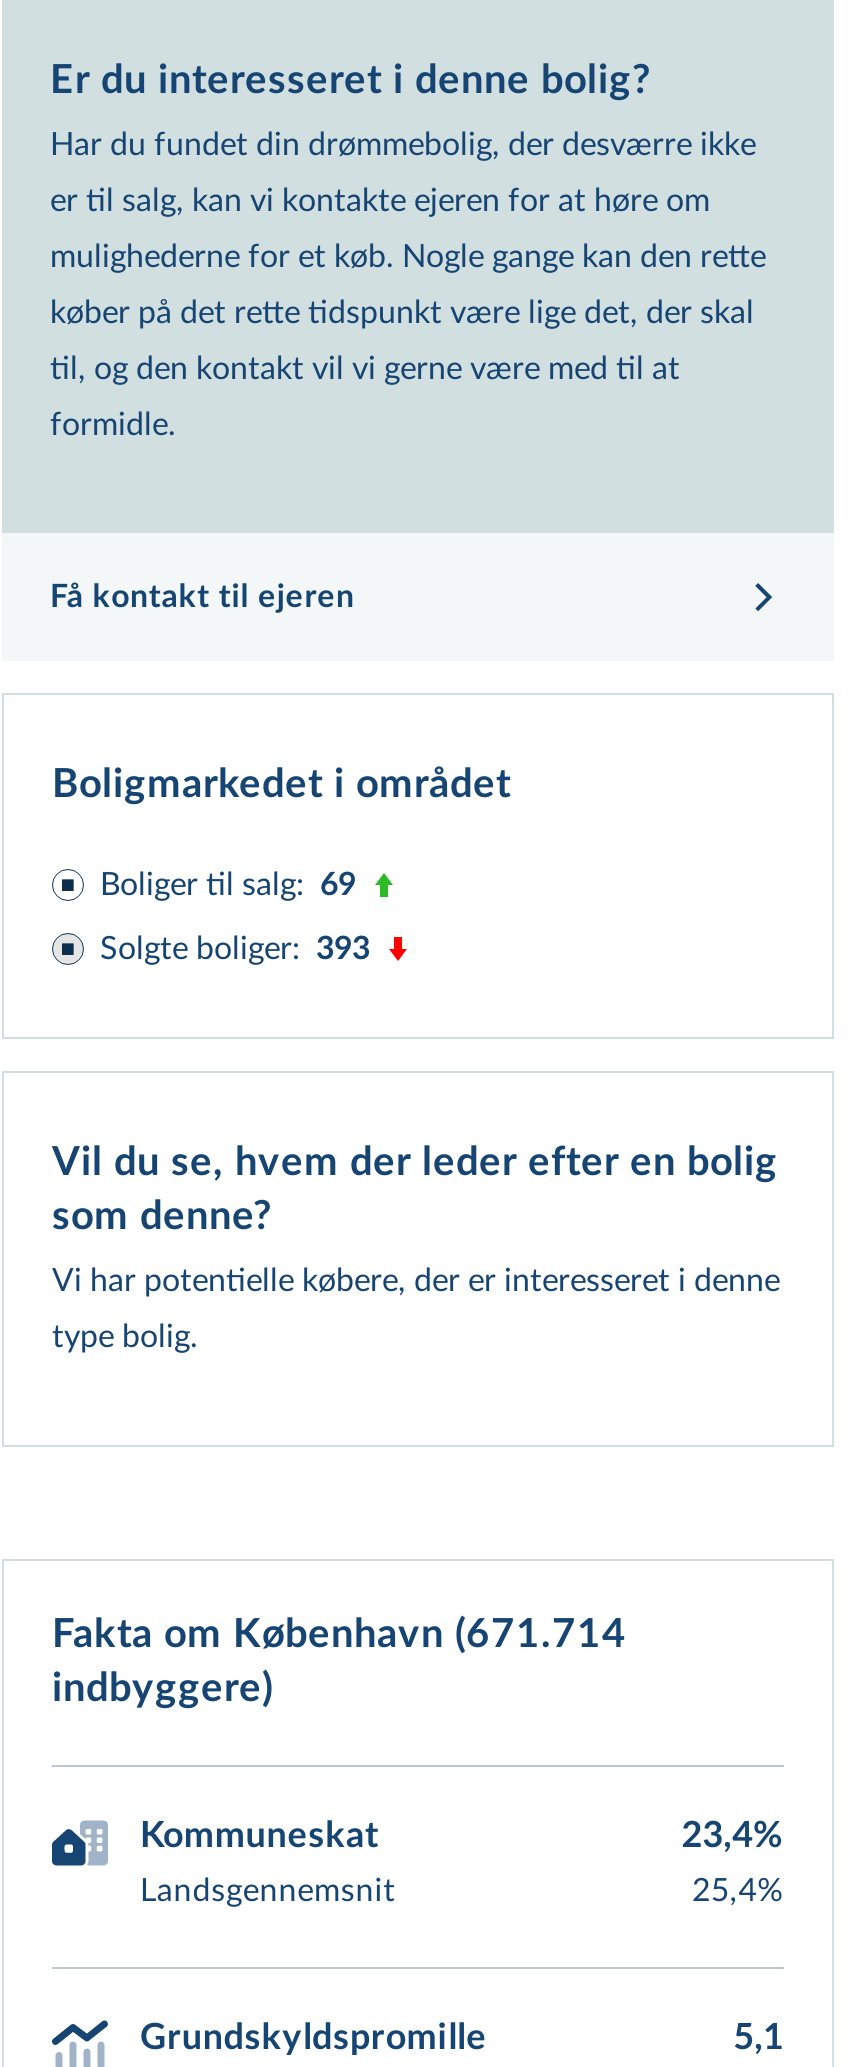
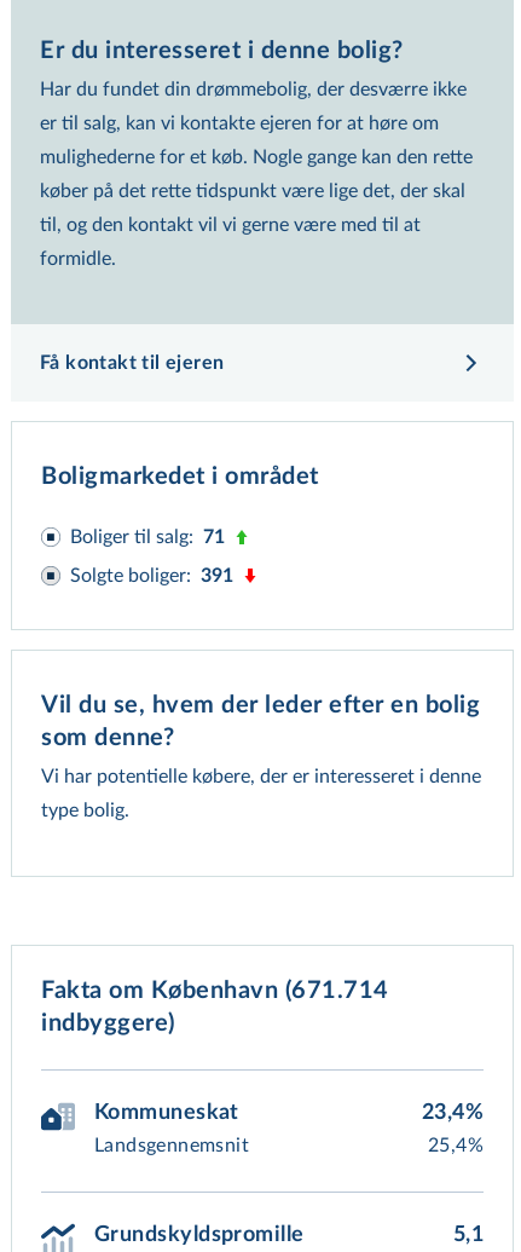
[100,869,356,901] Boliger til salg: 69 -> [70,527,225,547] Boliger til salg: 71
[100,933,370,965] Solgte boliger: 393 -> [70,566,233,585] Solgte boliger: 391

